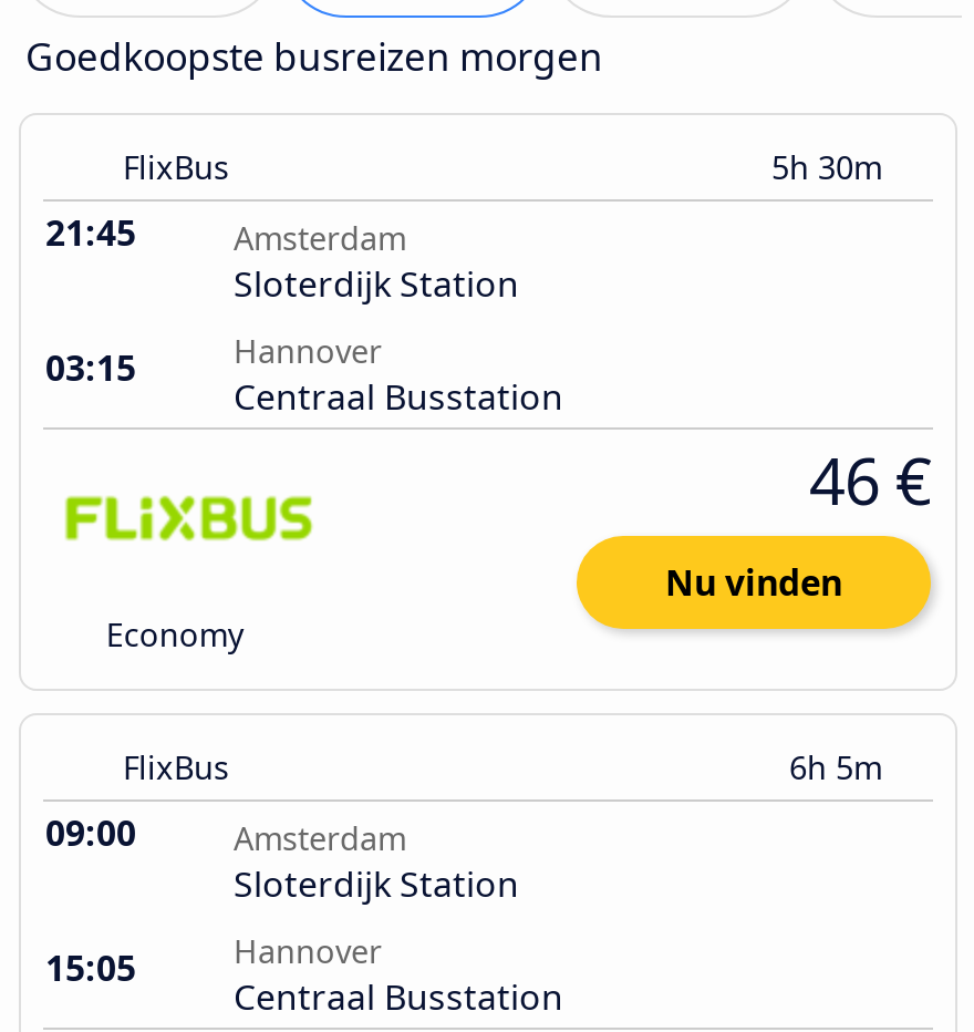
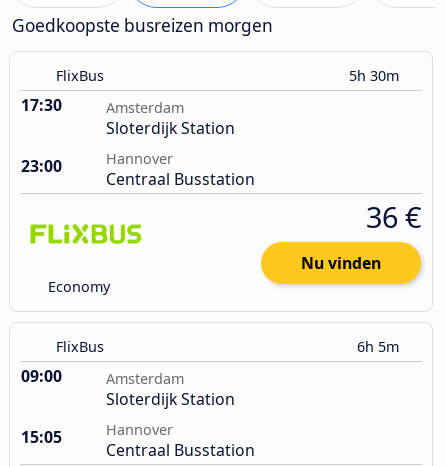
[45,209,136,257] 21:45 -> [21,94,62,116] 17:30
[45,344,136,392] 03:15 -> [21,155,62,177] 23:00
[809,437,931,523] 46 € -> [366,197,421,236] 36 €

